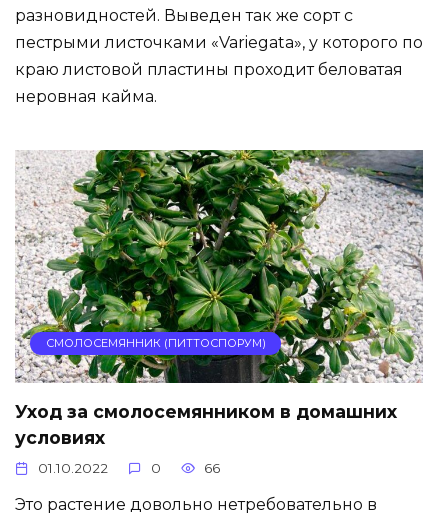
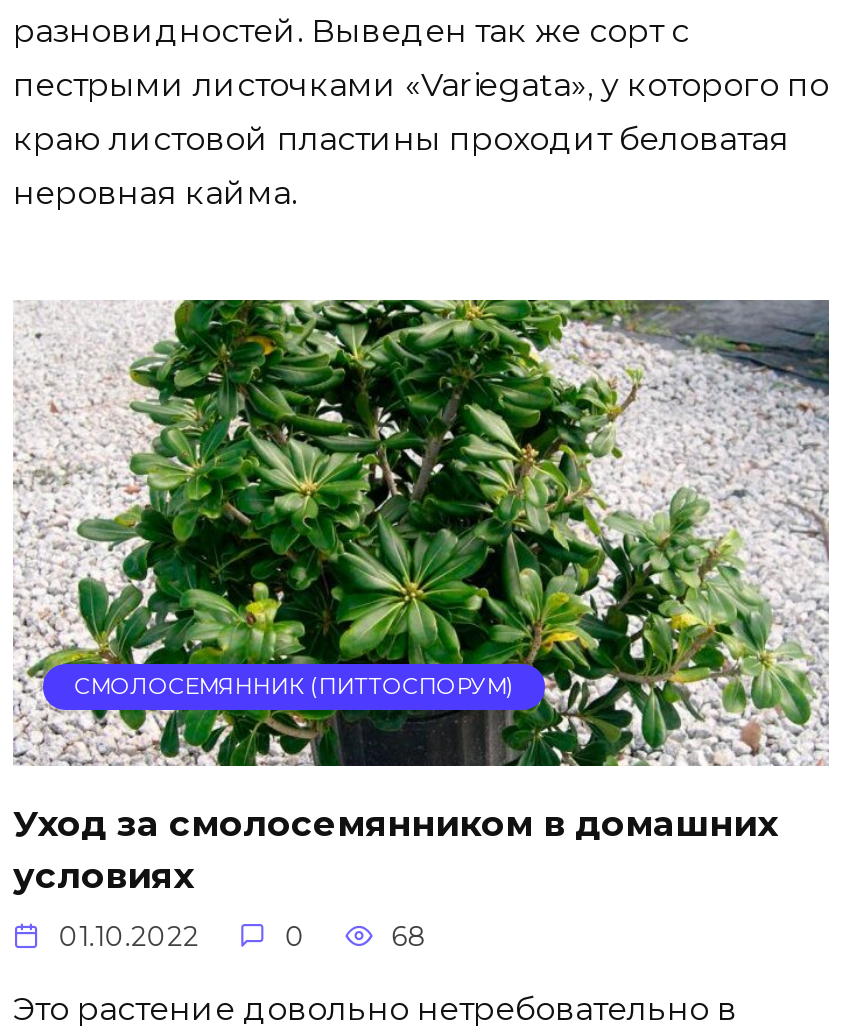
[204,460,220,476] 66 -> [392,920,426,952] 68

